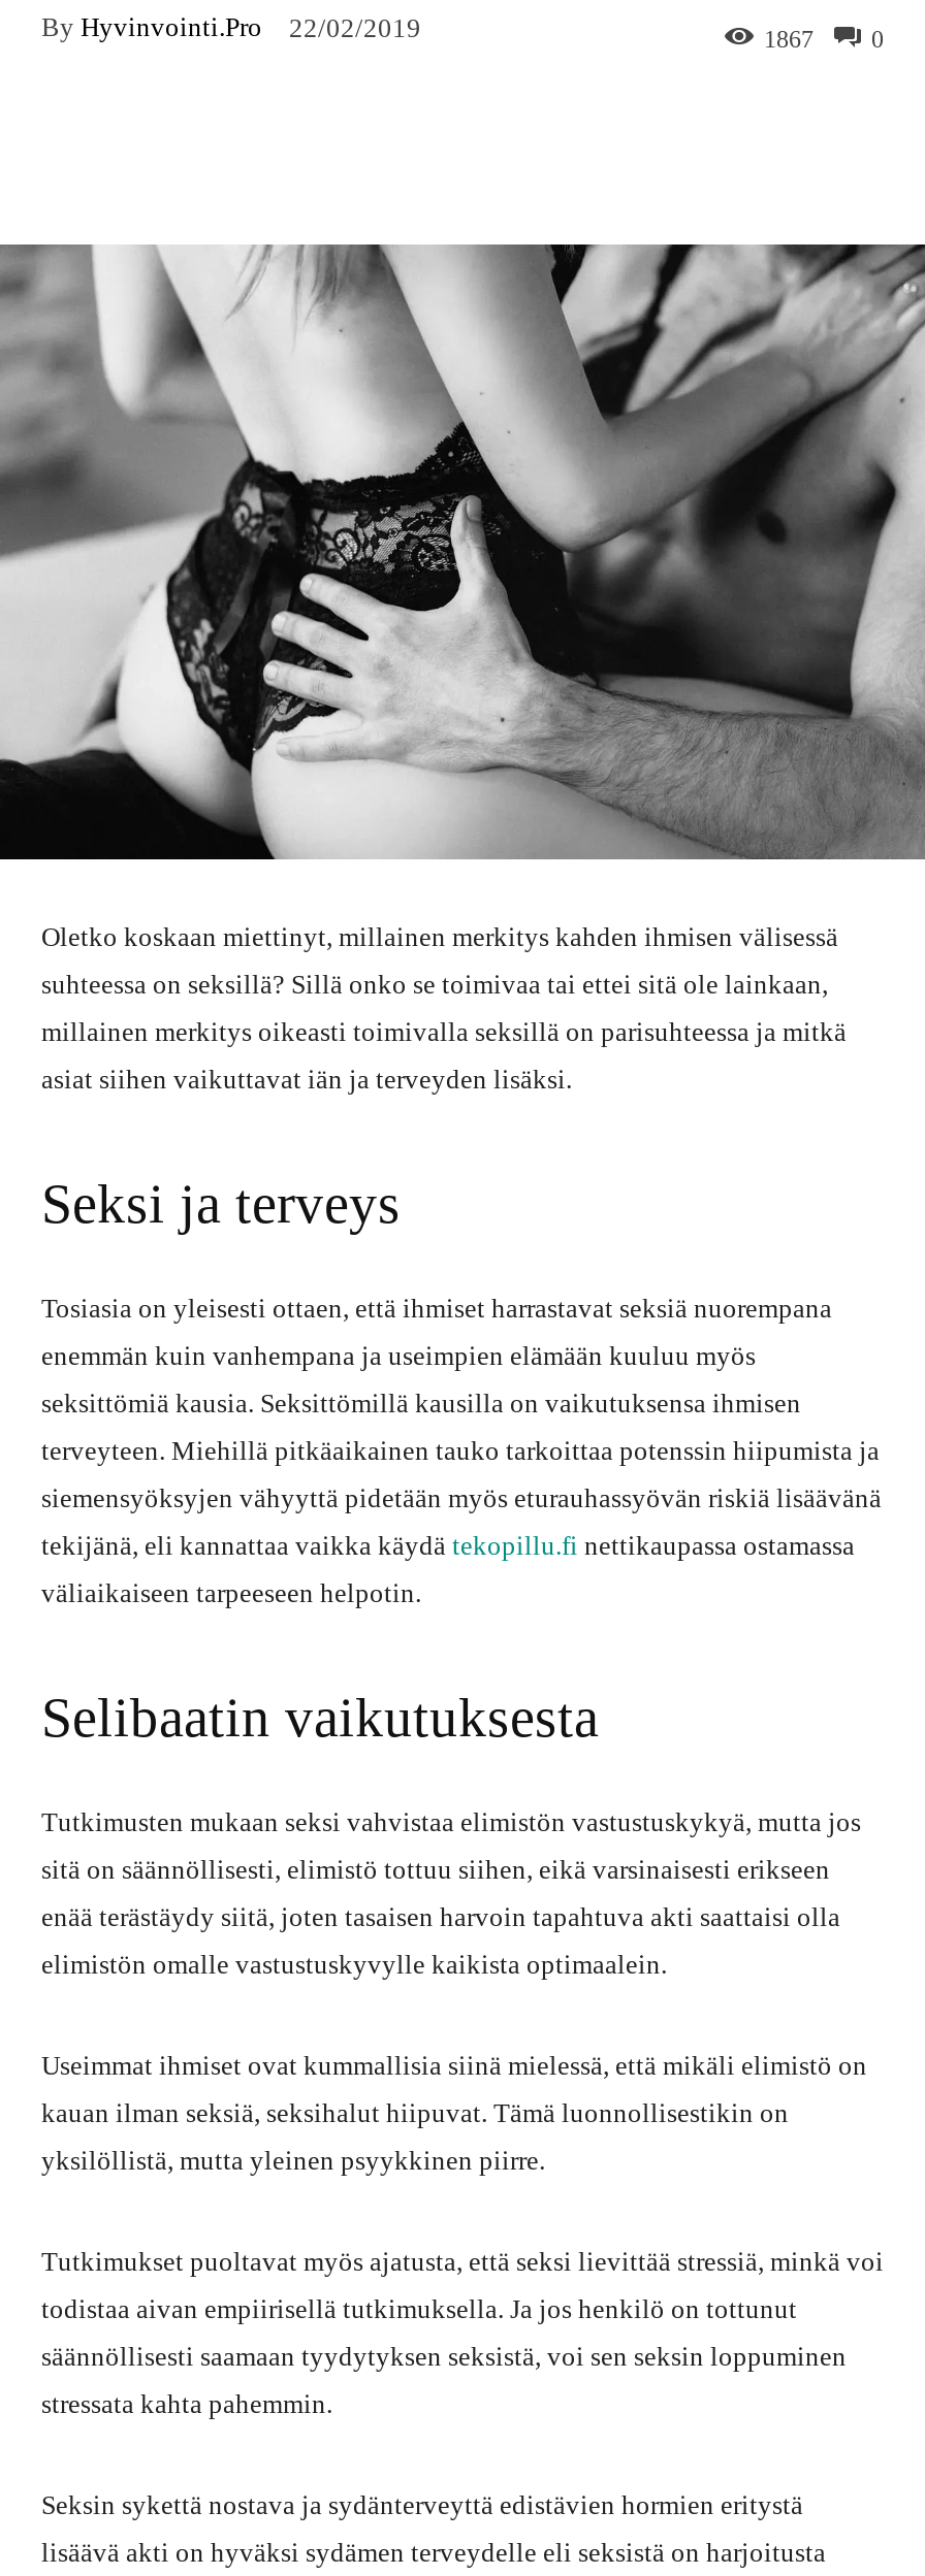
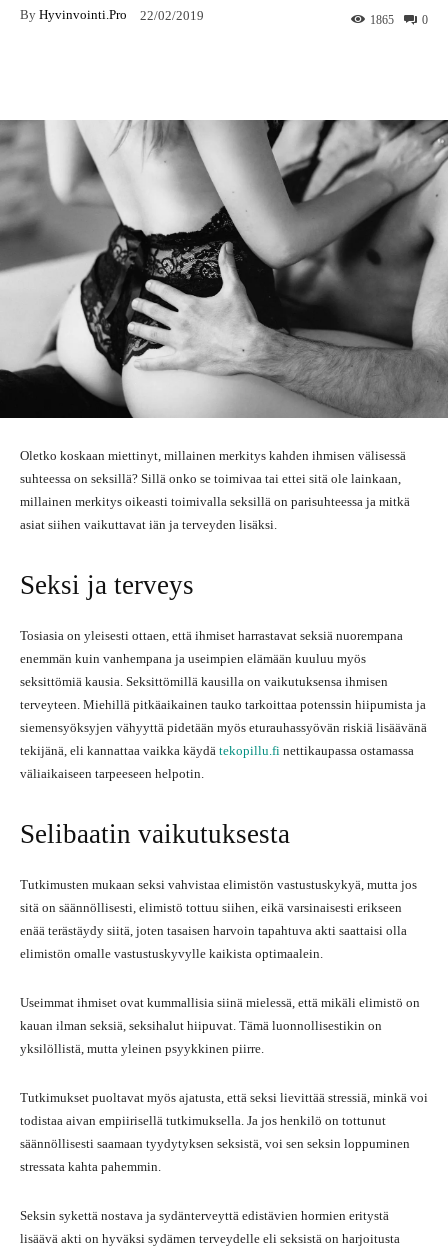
[764,24,884,53] 1867 0 -> [370,13,428,27] 1865 0

